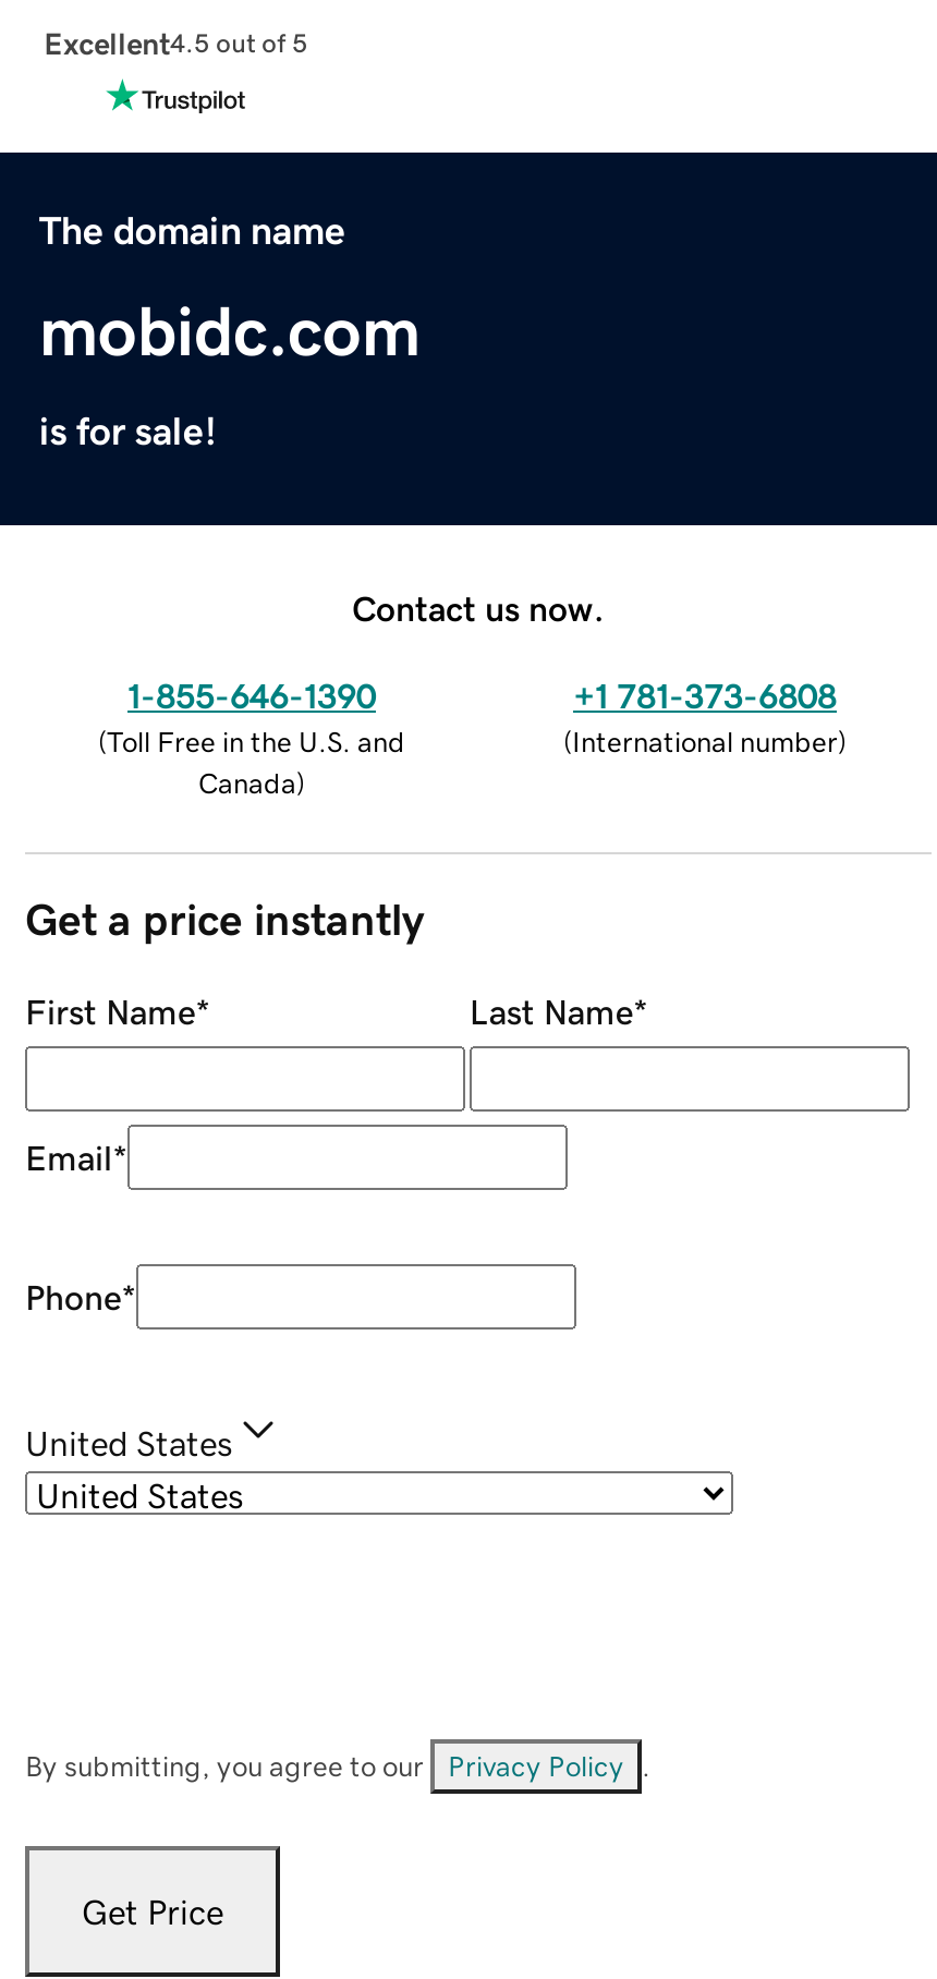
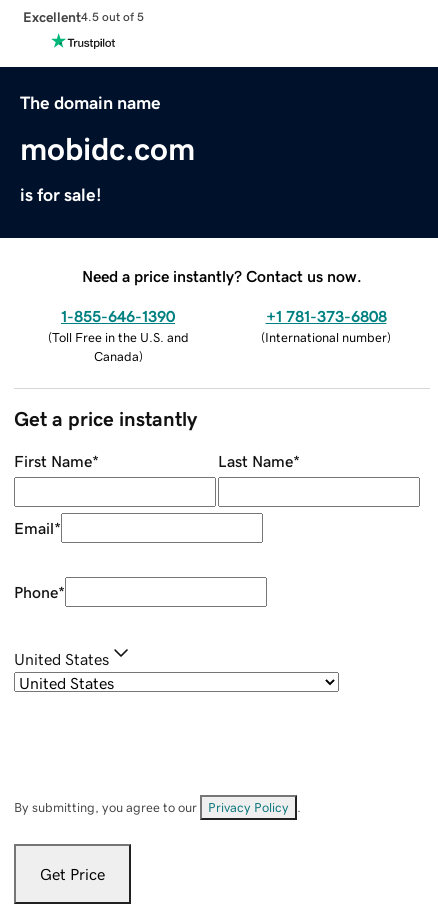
[352,590,605,625] Contact us now. -> [82,268,362,284] Need a price instantly? Contact us now.

